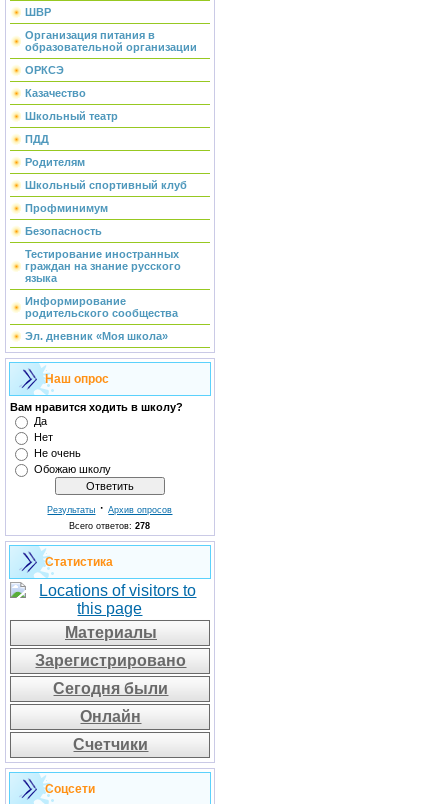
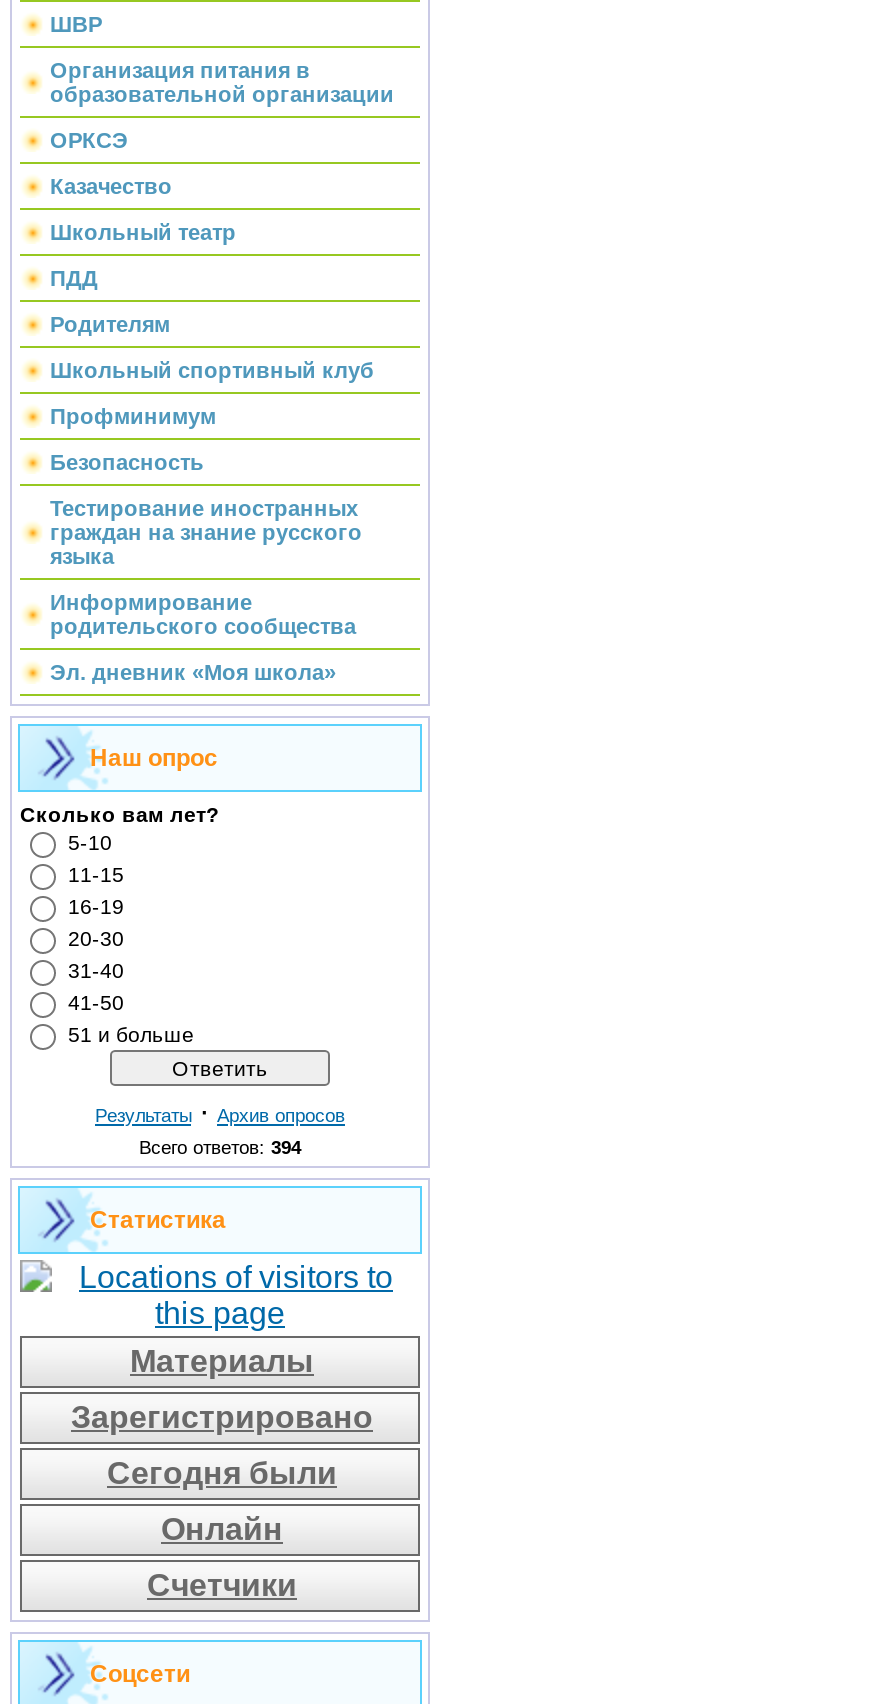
[10,401,183,475] Вам нравится ходить в школу? | Да | Нет | Не очень | Обожаю школу -> [20,802,220,1046] Сколько вам лет? | 5-10 | 11-15 | 16-19 | 20-30 | 31-40 | 41-50 | 51 и больше
[69,521,150,531] Всего ответов: 278 -> [139,1138,301,1158] Всего ответов: 394

